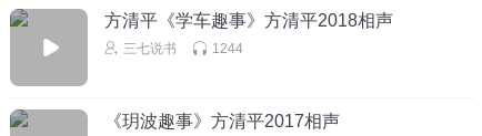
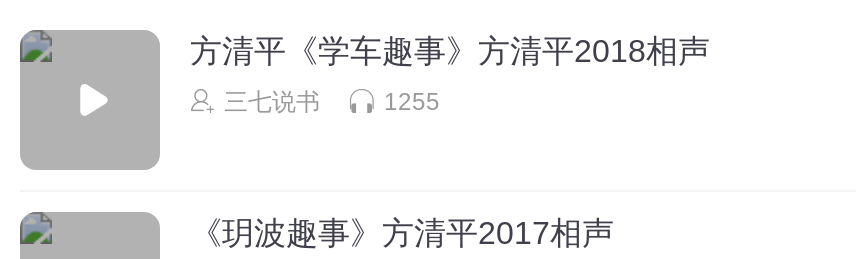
[212,40,243,56] 1244 -> [384,87,440,115] 1255

